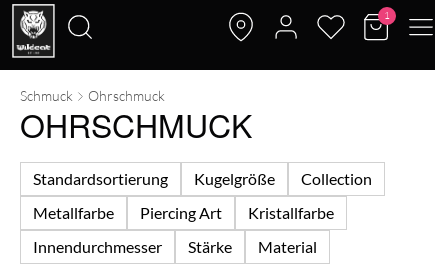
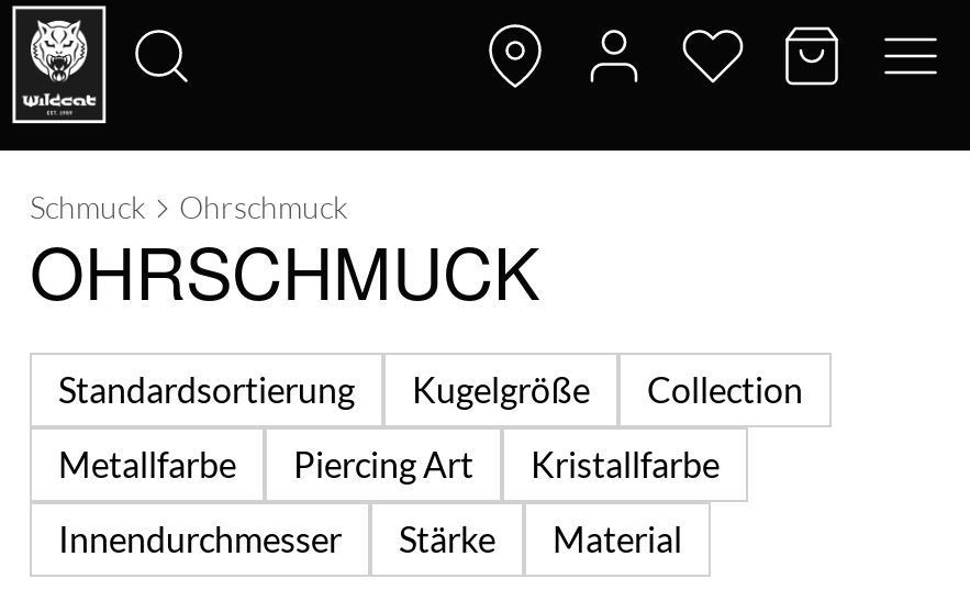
[384,9,390,22] 1 -> none

